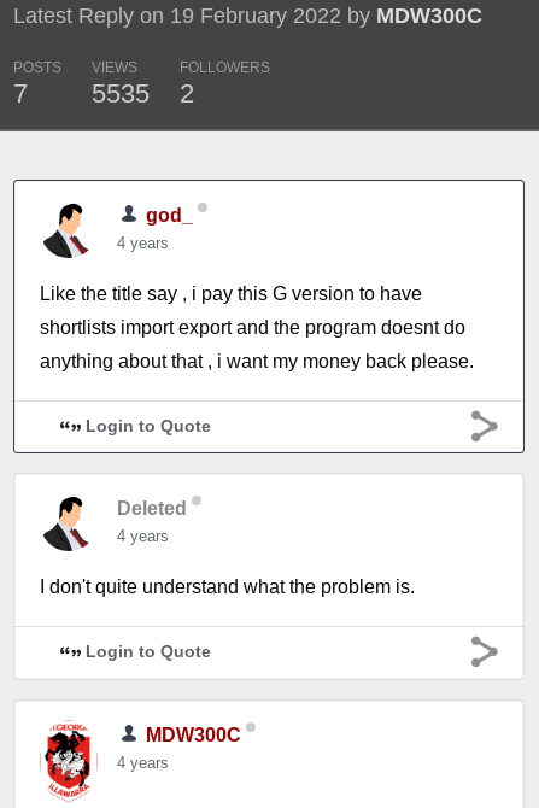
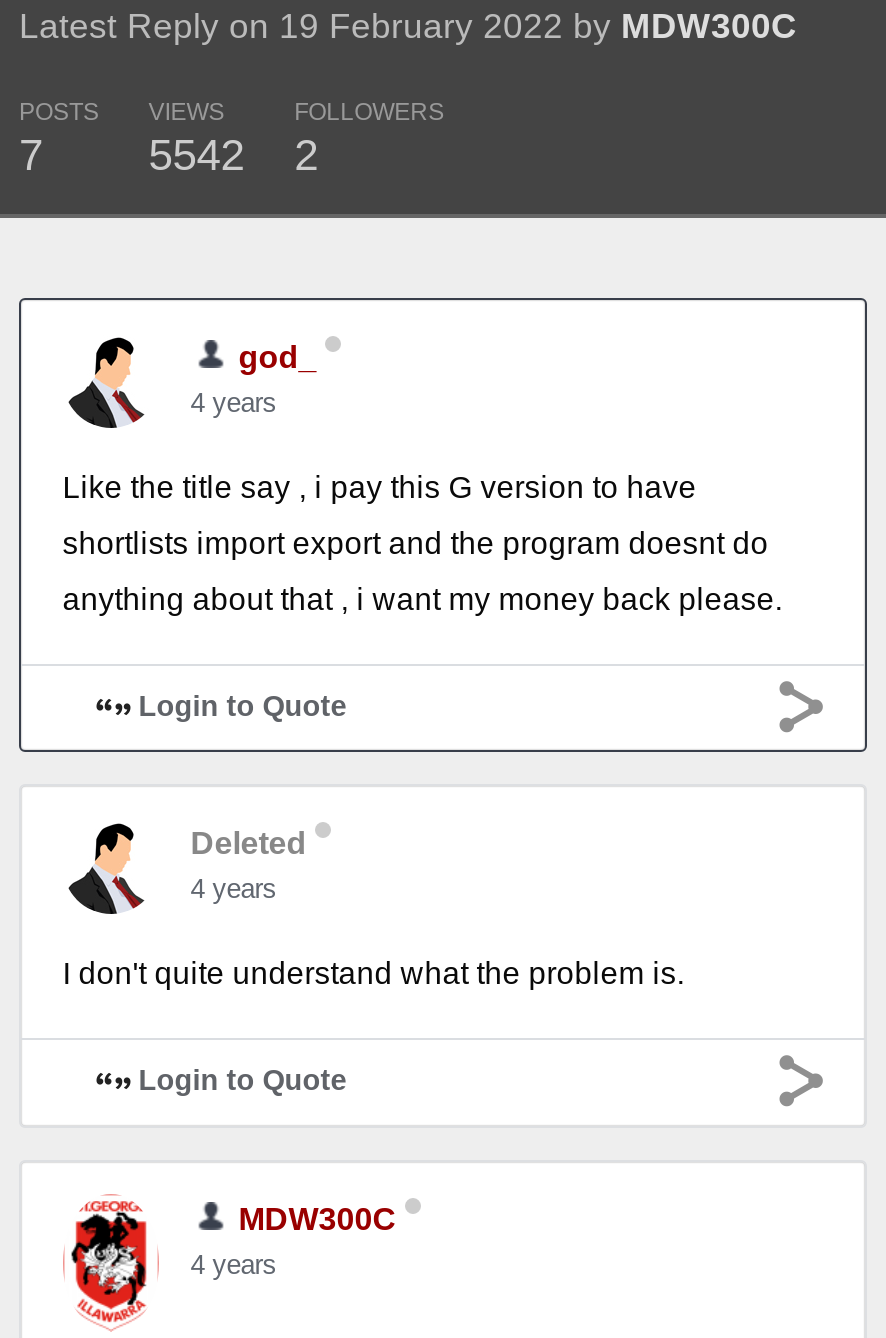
[91,79,194,109] 5535 2 -> [149,130,318,180] 5542 2

